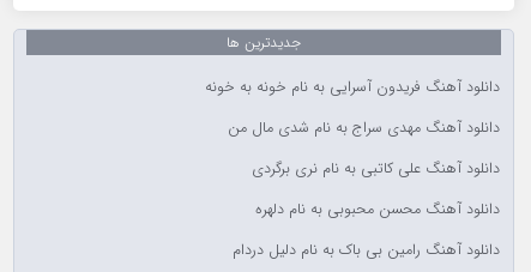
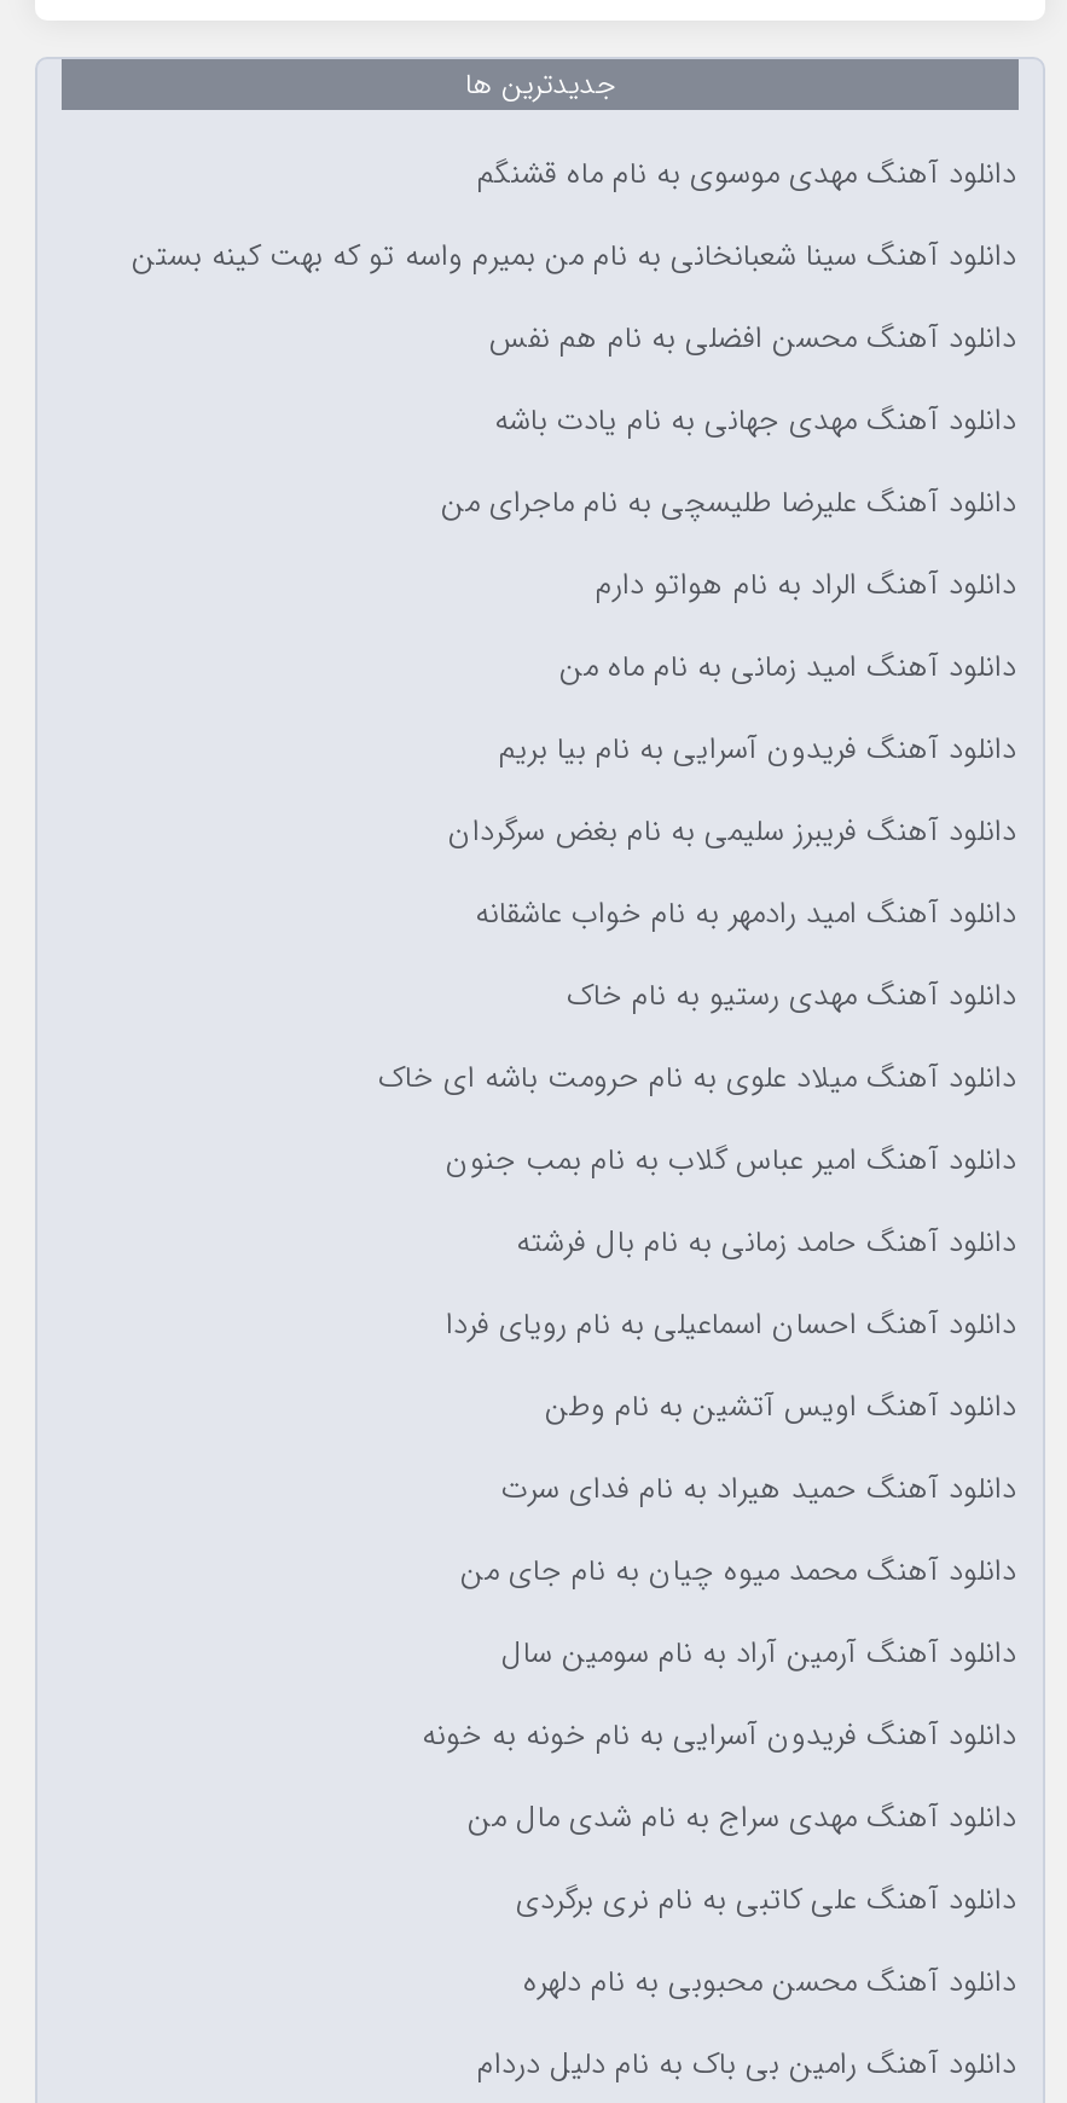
none -> [132,151,1016,1679] دانلود آهنگ مهدی موسوی به نام ماه قشنگم | دانلود آهنگ سینا شعبانخانی به نام من بمیرم واسه تو که بهت کینه بستن | دانلود آهنگ محسن افضلی به نام هم نفس | دانلود آهنگ مهدی جهانی به نام یادت باشه | دانلود آهنگ علیرضا طلیسچی به نام ماجرای من | دانلود آهنگ الراد به نام هواتو دارم | دانلود آهنگ امید زمانی به نام ماه من | دانلود آهنگ فریدون آسرایی به نام بیا بریم | دانلود آهنگ فریبرز سلیمی به نام بغض سرگردان | دانلود آهنگ امید رادمهر به نام خواب عاشقانه | دانلود آهنگ مهدی رستیو به نام خاک | دانلود آهنگ میلاد علوی به نام حرومت باشه ای خاک | دانلود آهنگ امیر عباس گلاب به نام بمب جنون | دانلود آهنگ حامد زمانی به نام بال فرشته | دانلود آهنگ احسان اسماعیلی به نام رویای فردا | دانلود آهنگ اویس آتشین به نام وطن | دانلود آهنگ حمید هیراد به نام فدای سرت | دانلود آهنگ محمد میوه چیان به نام جای من | دانلود آهنگ آرمین آراد به نام سومین سال

